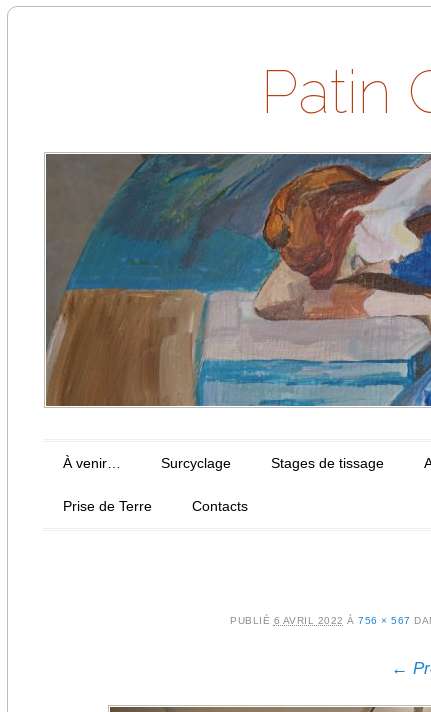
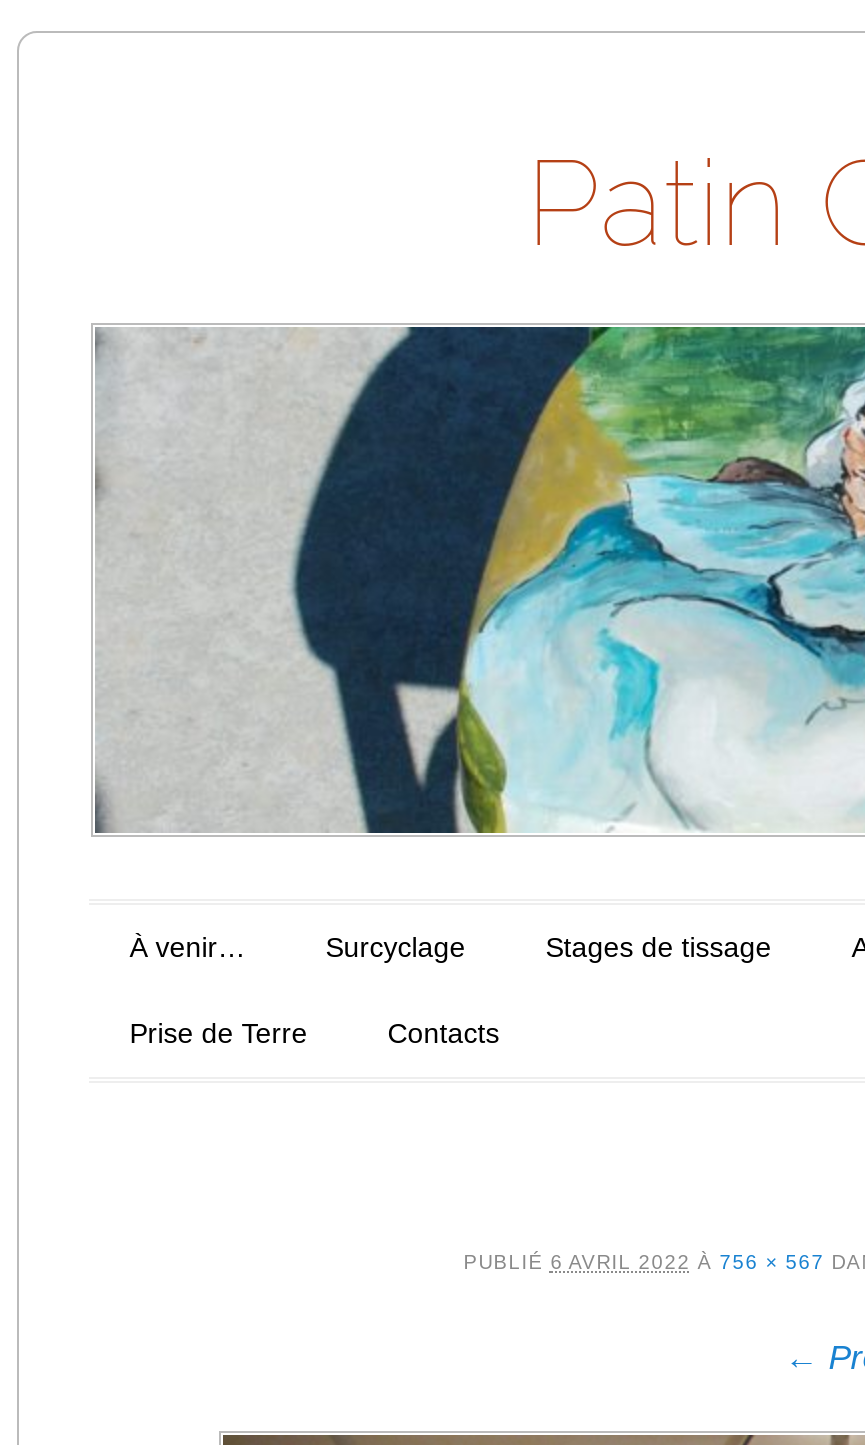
[46,153,428,407] [image] -> [95,327,859,835] [image]

